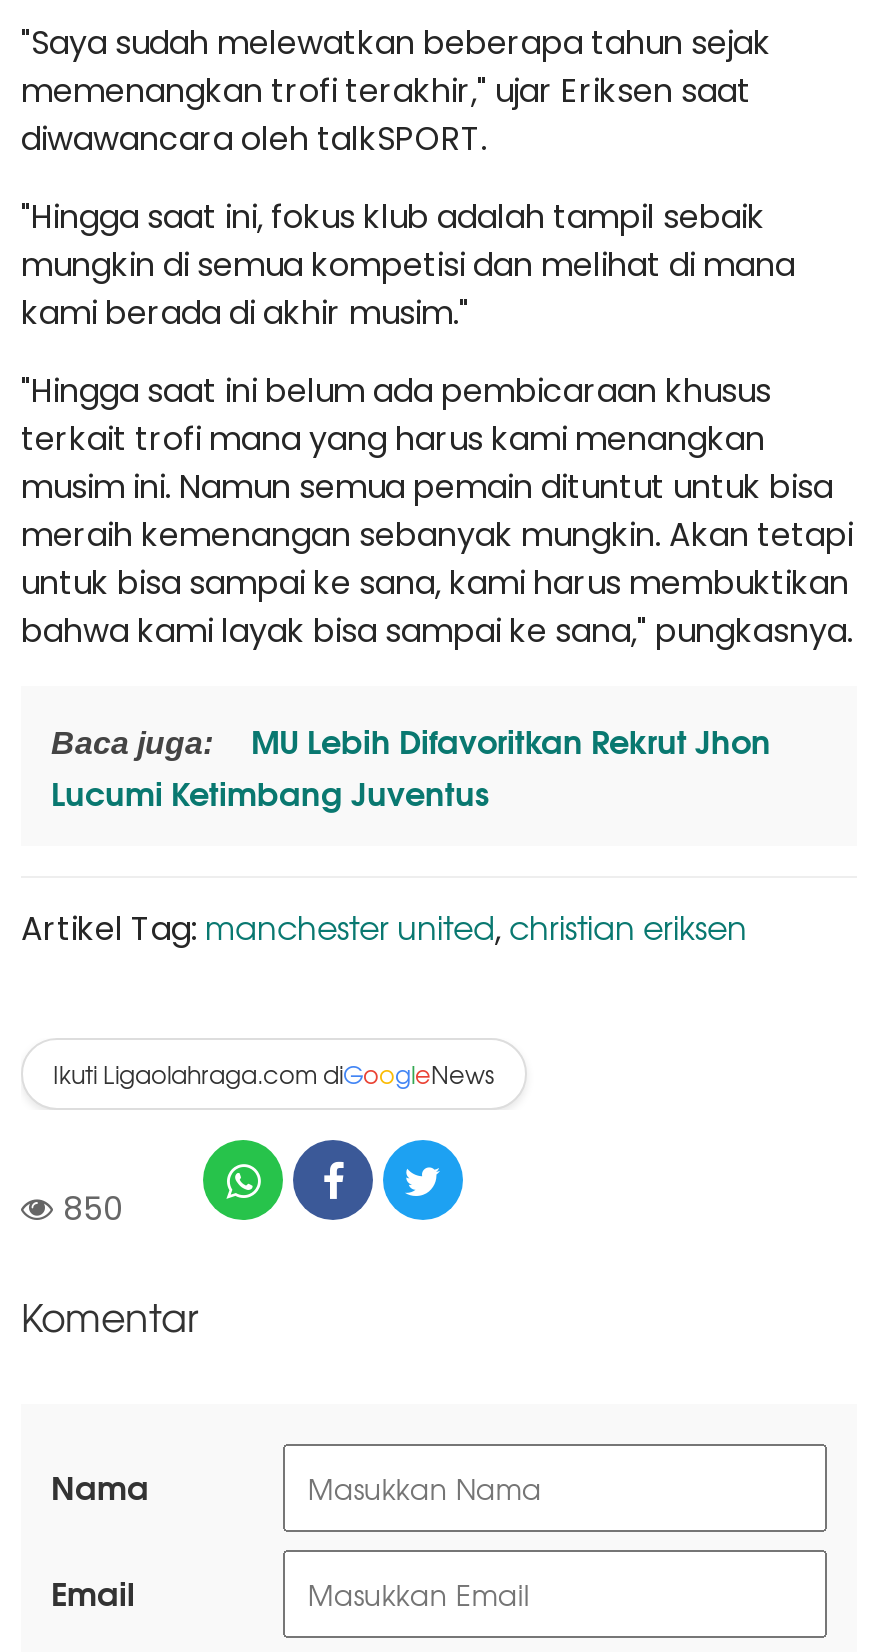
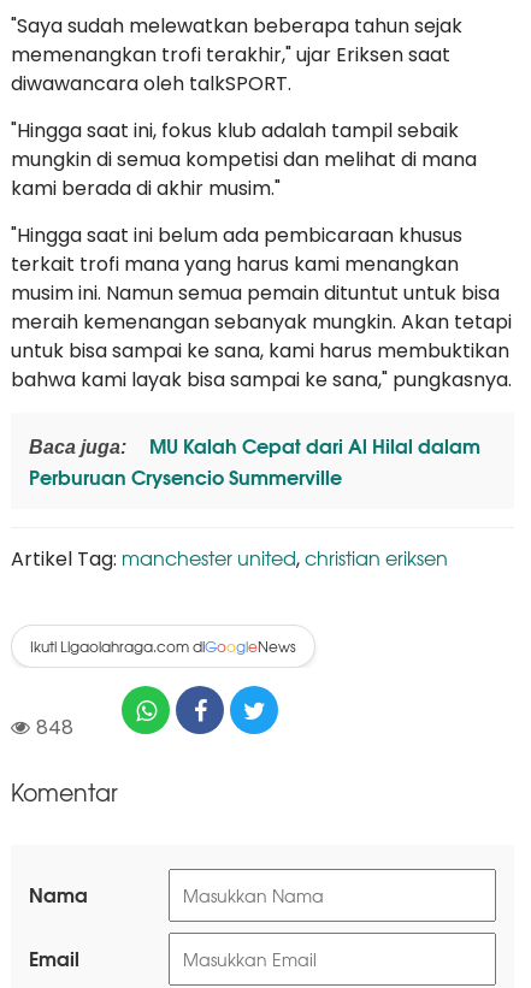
[51,714,771,816] MU Lebih Difavoritkan Rekrut Jhon | Lucumi Ketimbang Juventus -> [29,430,480,491] MU Kalah Cepat dari Al Hilal dalam | Perburuan Crysencio Summerville
[63,1192,123,1224] 850 -> [36,717,73,736] 848

